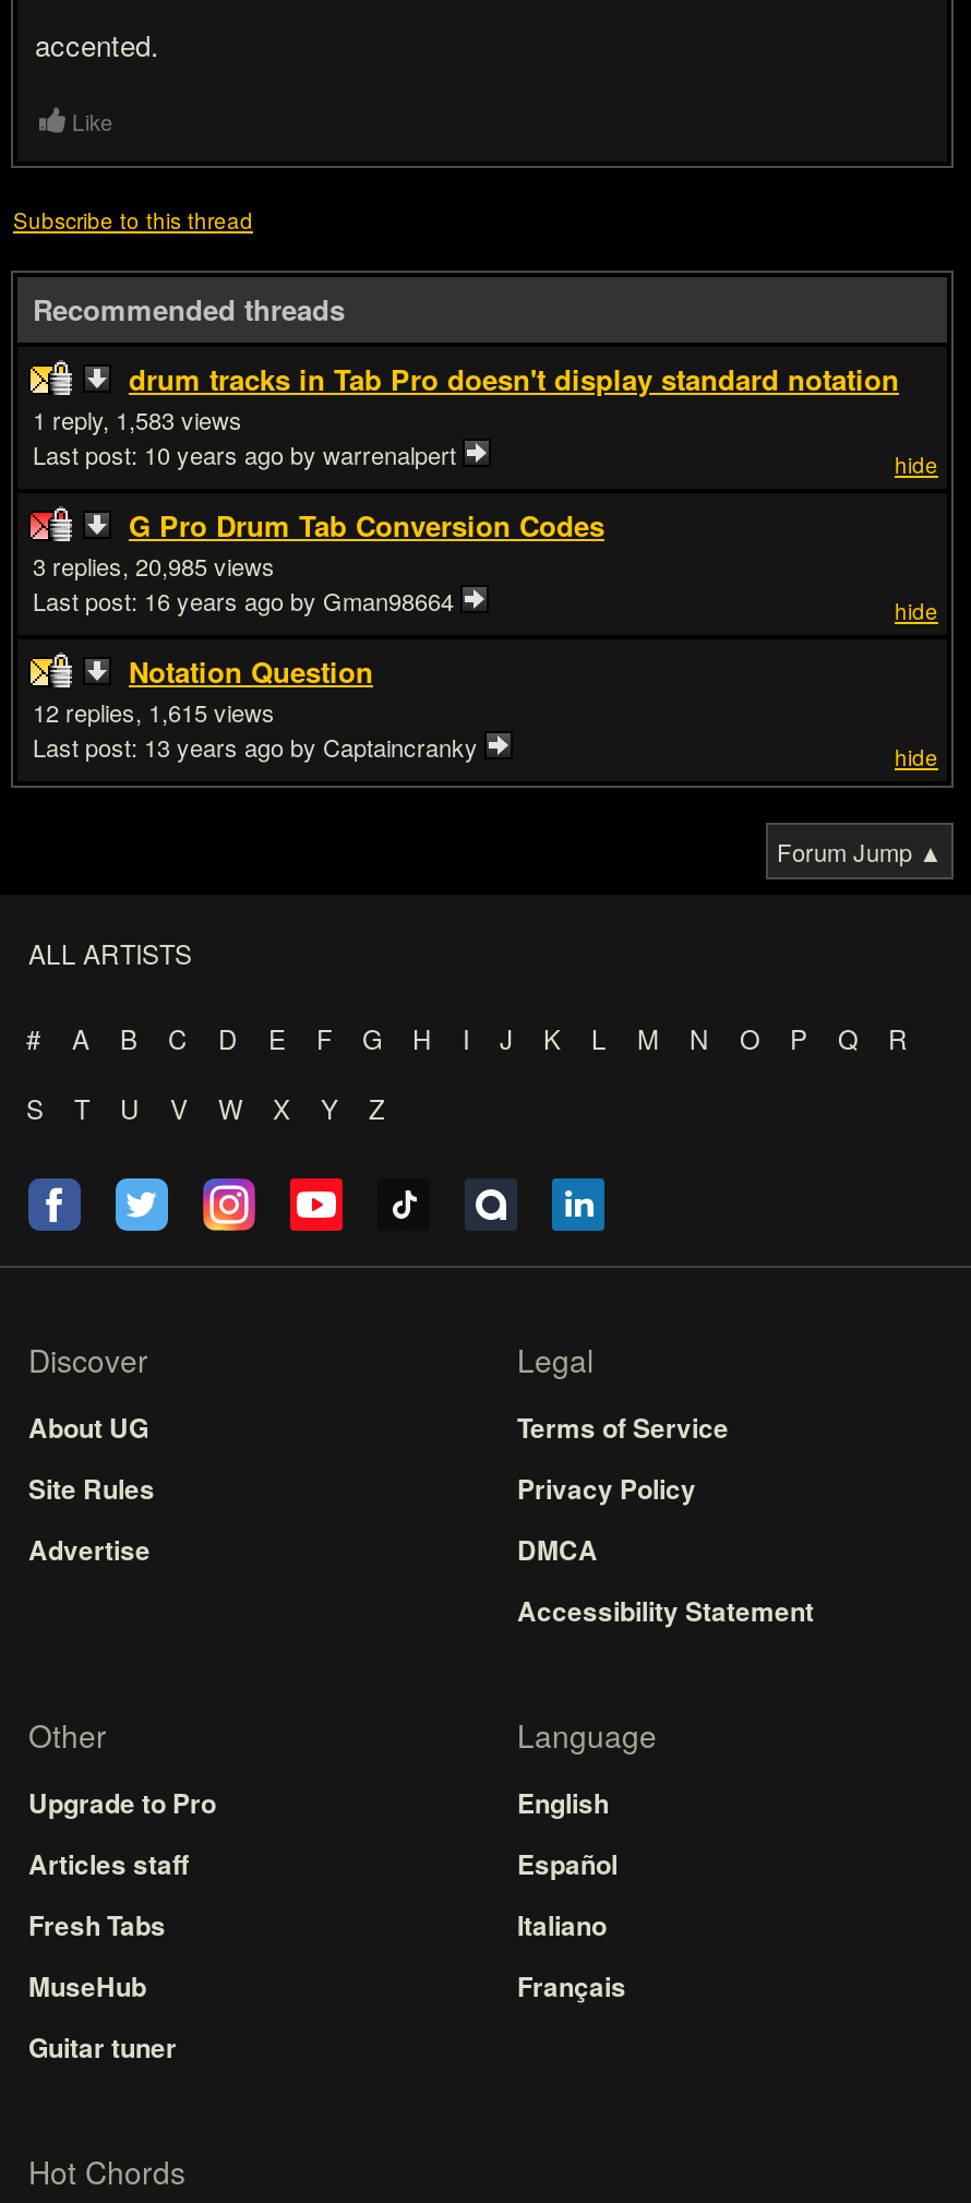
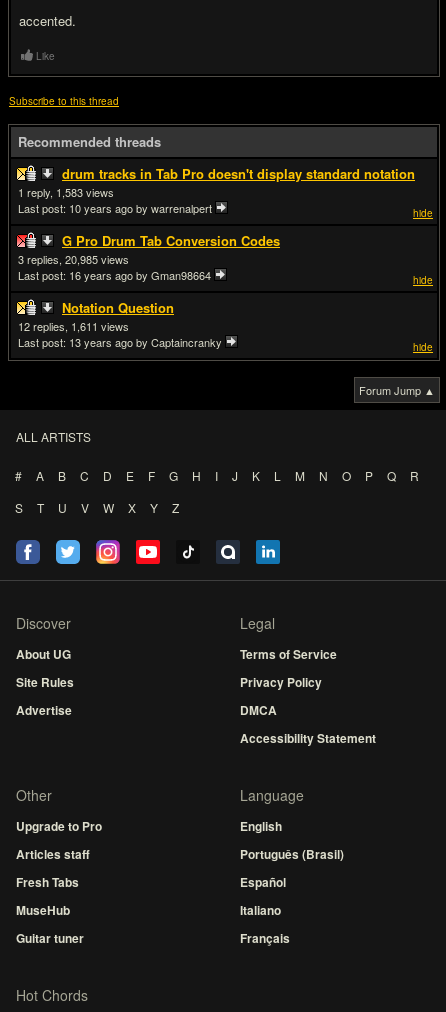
[148,694,207,729] 1,615 -> [71,318,98,334] 1,611
moved [517,1844,626,2006] -> [240,873,290,947]: Español | Italiano | Français
none -> [240,845,344,863] Português (Brasil)

